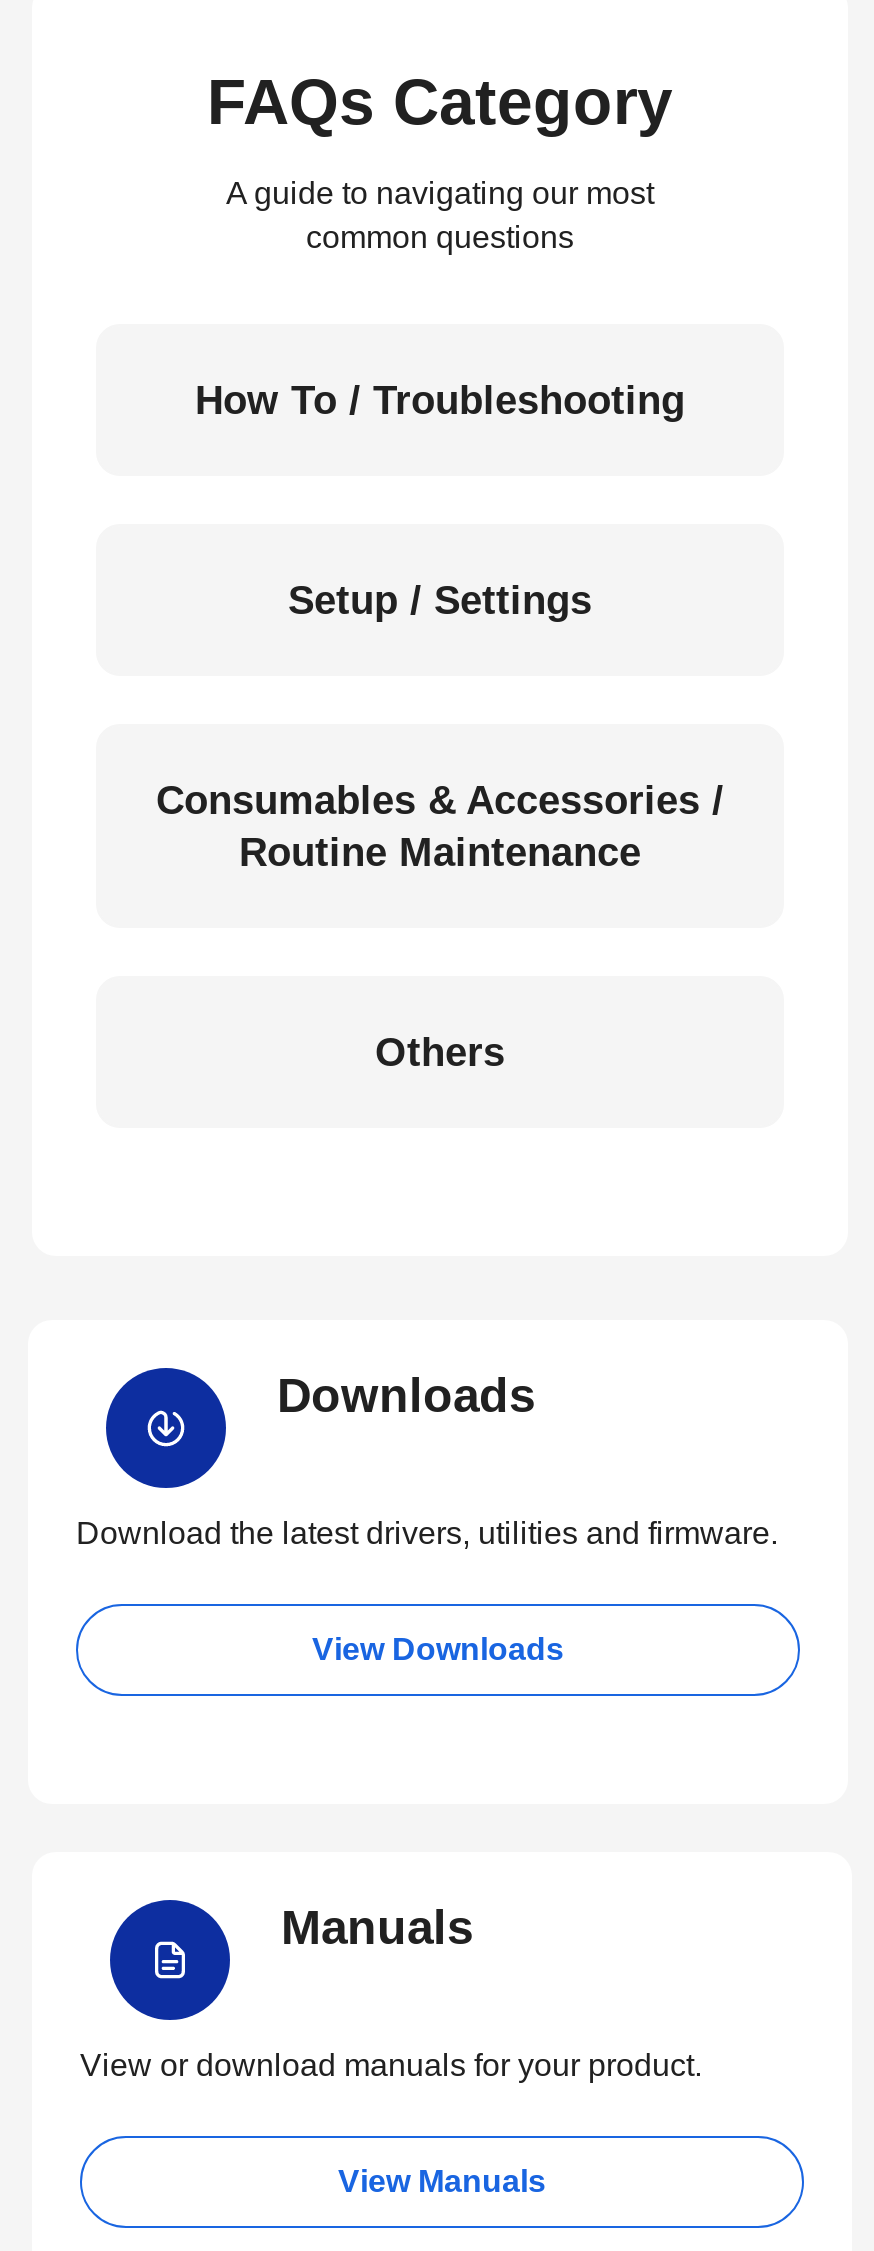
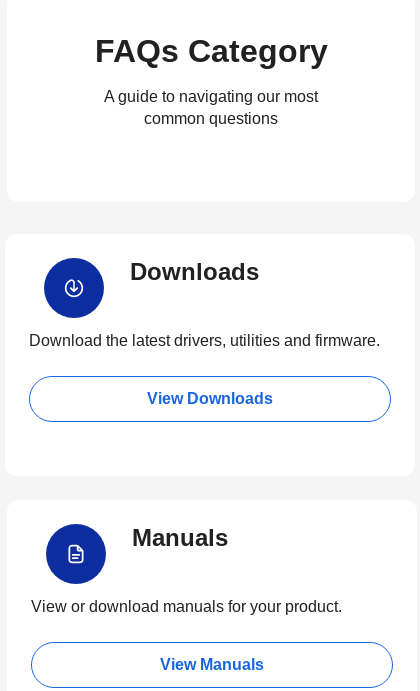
[195,378,685,422] How To / Troubleshooting -> none
[288,578,592,622] Setup / Settings -> none
[156,778,724,874] Consumables & Accessories / | Routine Maintenance -> none
[375,1030,505,1074] Others -> none

